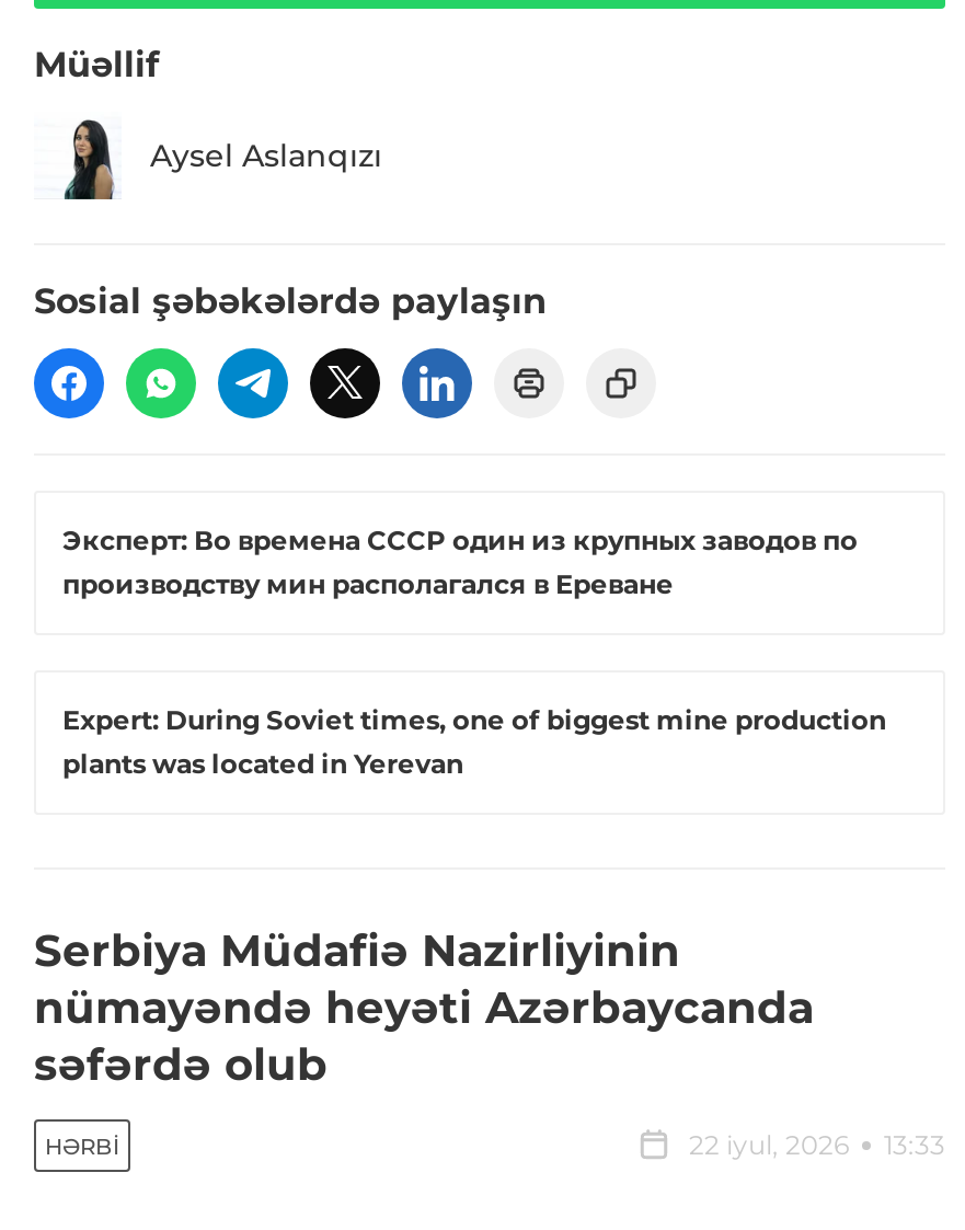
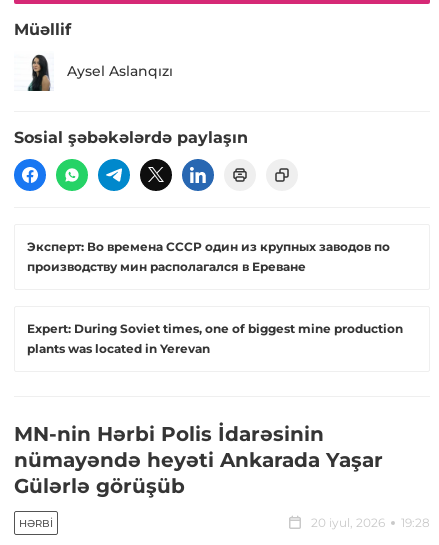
[34,925,814,1092] Serbiya Müdafiə Nazirliyinin | nümayəndə heyəti Azərbaycanda | səfərdə olub -> [14,422,383,498] MN-nin Hərbi Polis İdarəsinin | nümayəndə heyəti Ankarada Yaşar | Gülərlə görüşüb
[689,1129,945,1162] 22 iyul, 2026 | 13:33 -> [311,515,430,530] 20 iyul, 2026 | 19:28

